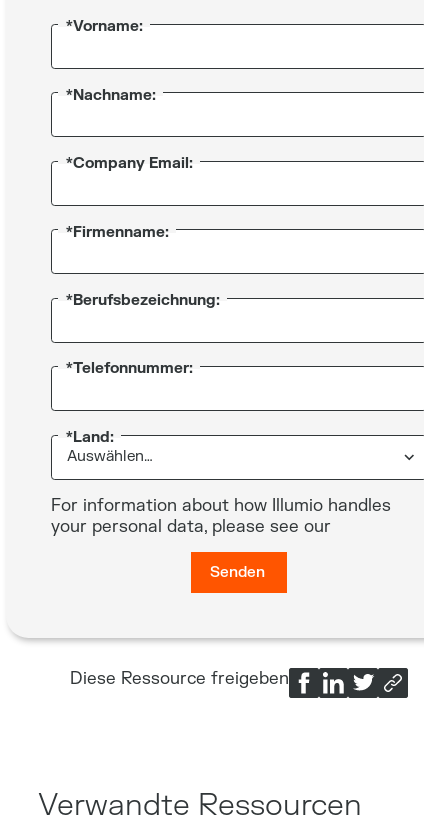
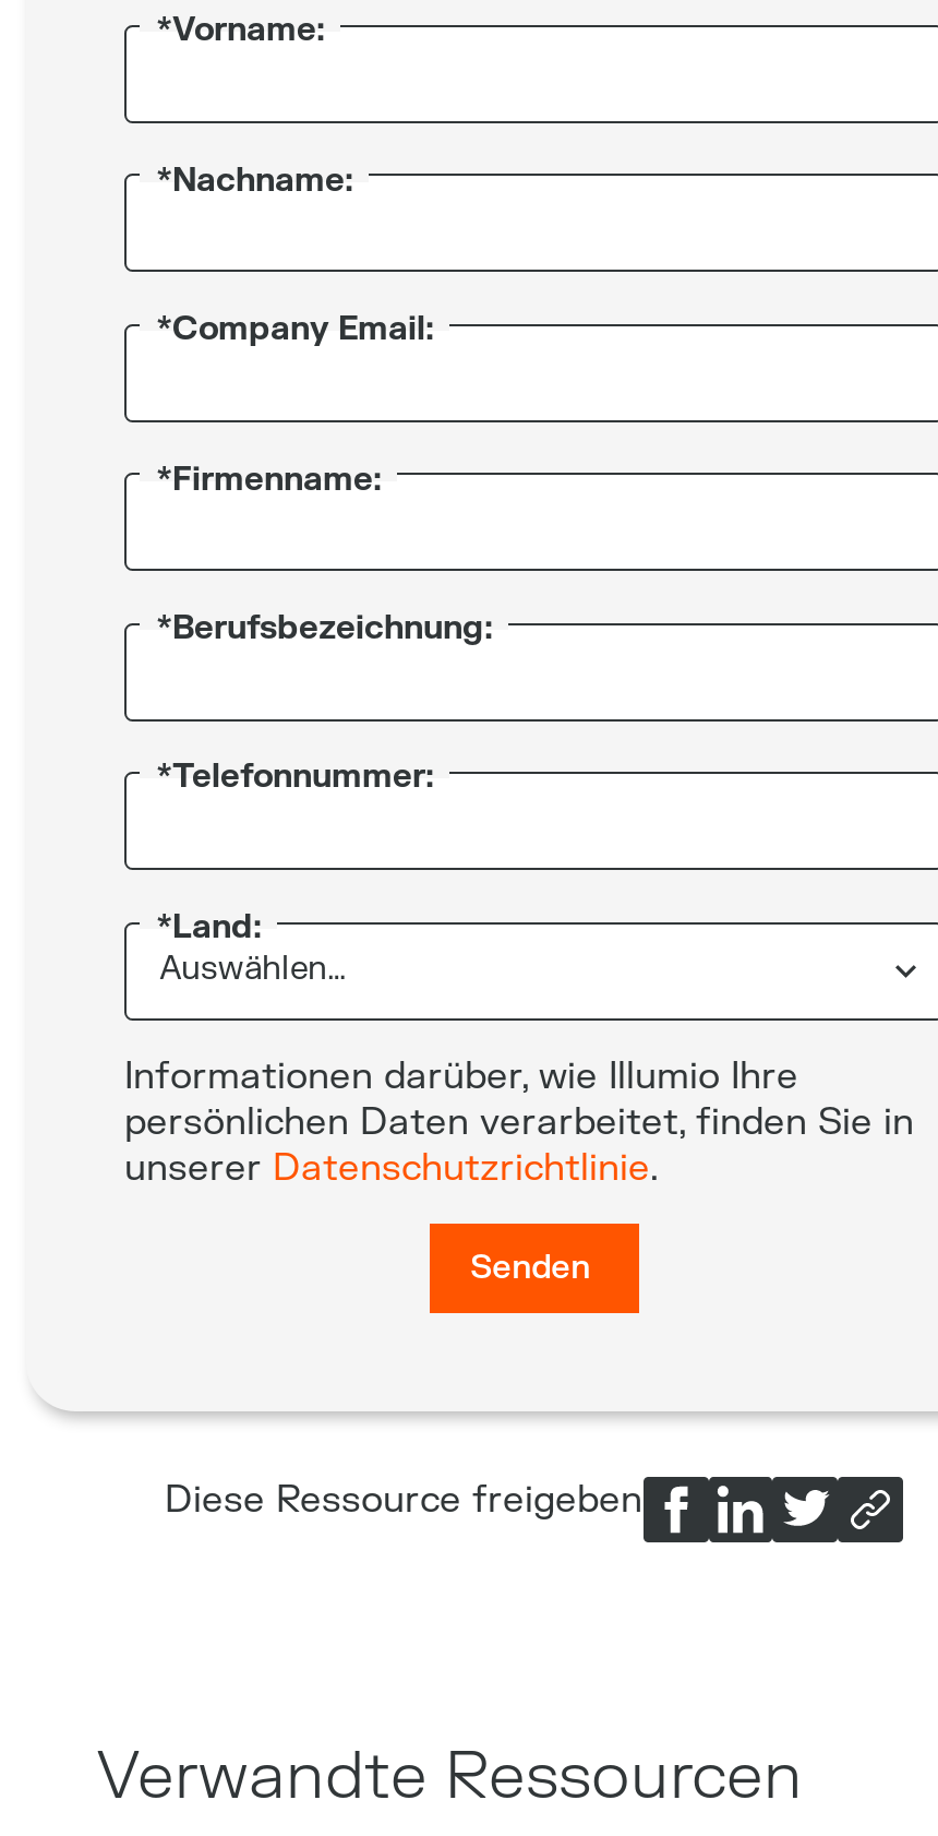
[51,495,391,537] For information about how Illumio handles | your personal data, please see our -> [124,1052,914,1190] Informationen darüber, wie Illumio Ihre | persönlichen Daten verarbeitet, finden Sie in | unserer Datenschutzrichtlinie.

